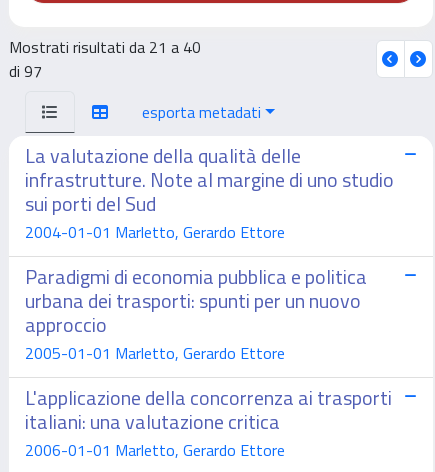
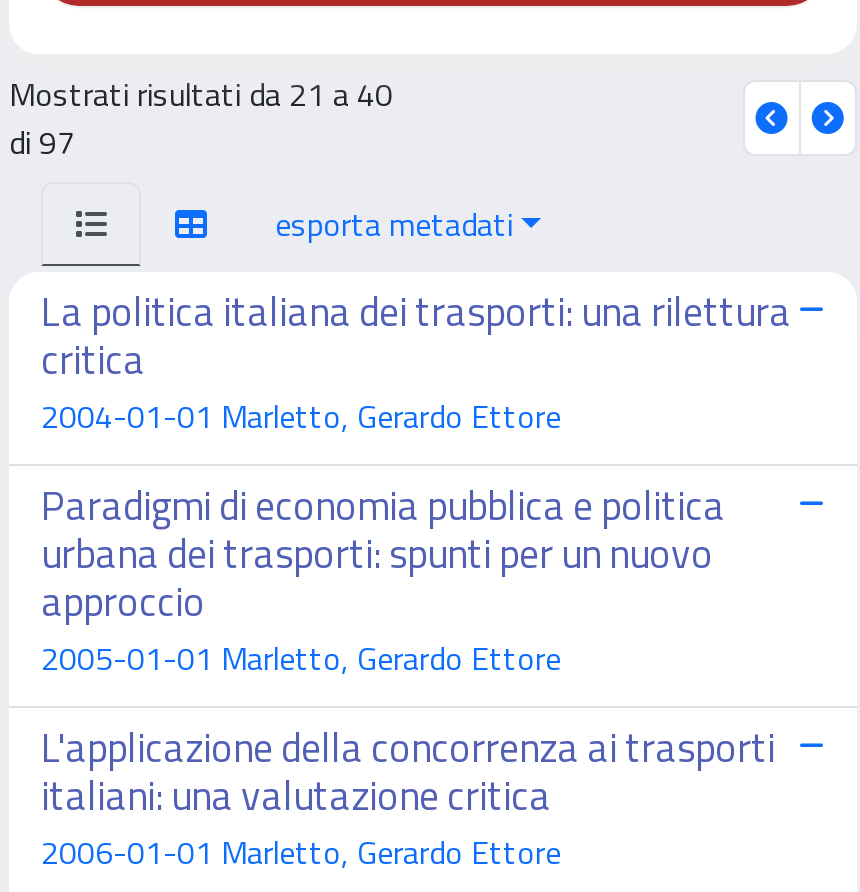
[25,140,394,219] La valutazione della qualità delle | infrastrutture. Note al margine di uno studio | sui porti del Sud -> [41,280,791,390] La politica italiana dei trasporti: una rilettura | critica

